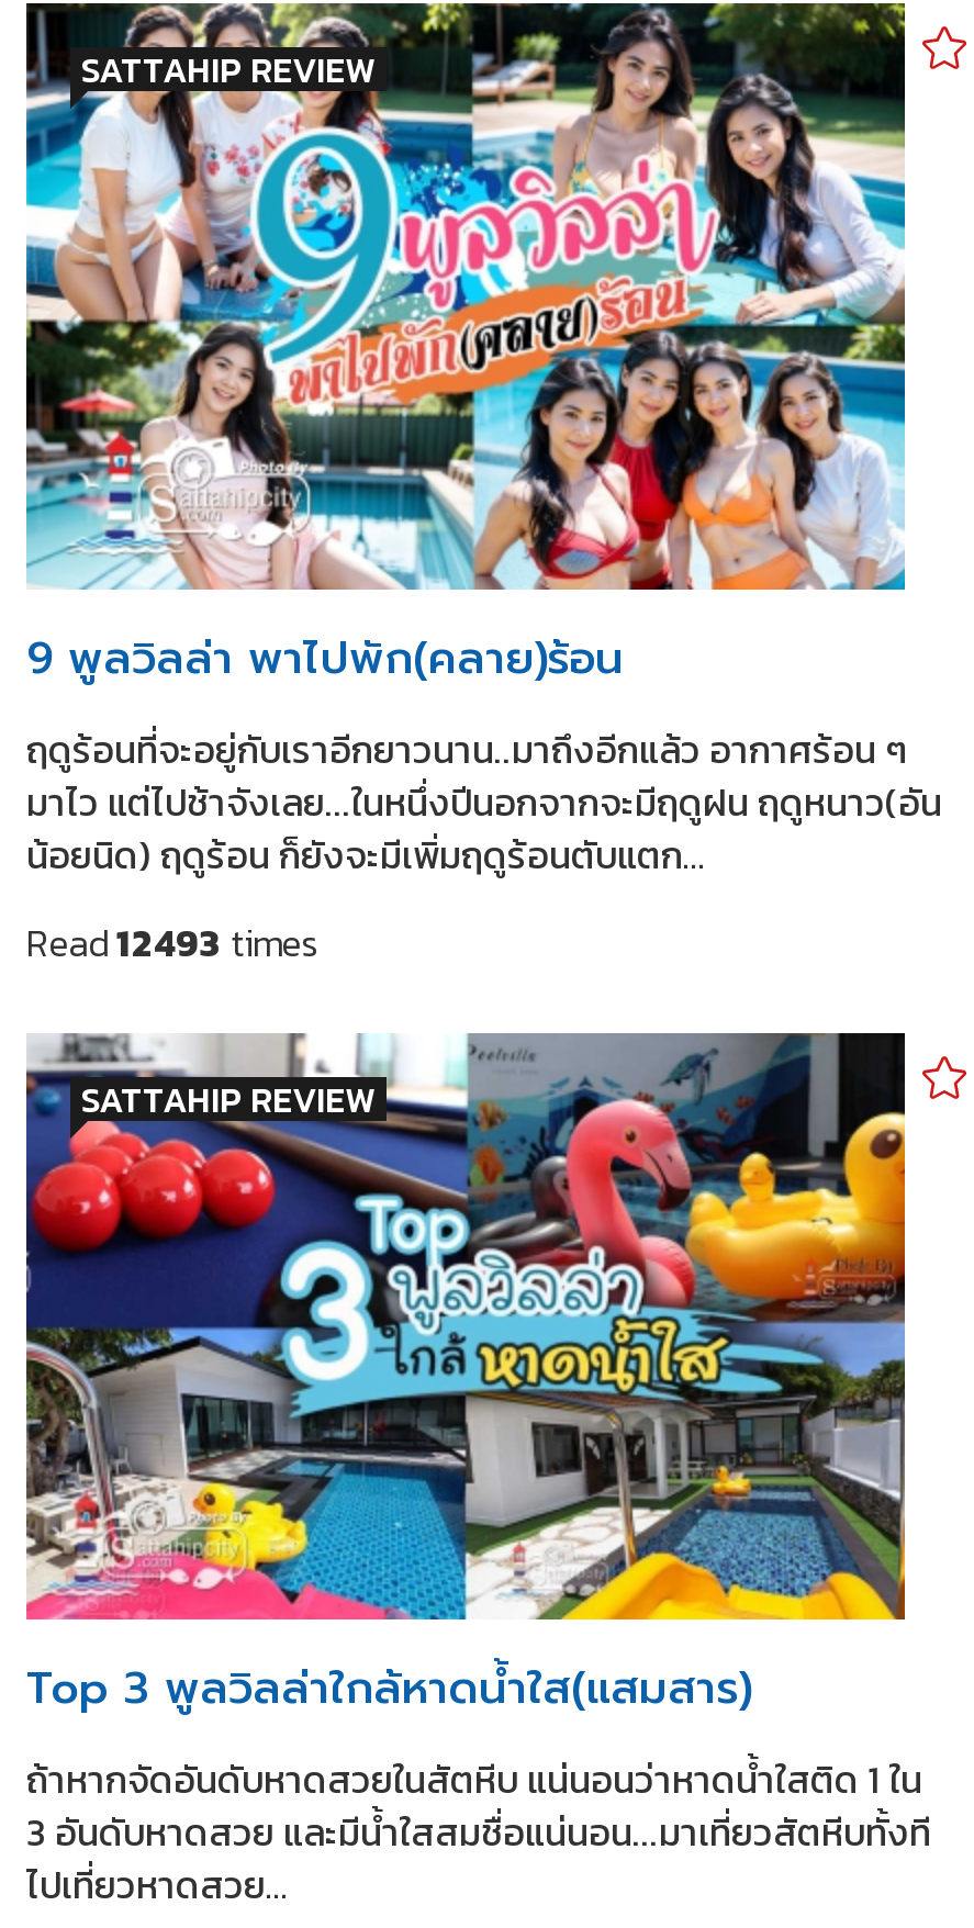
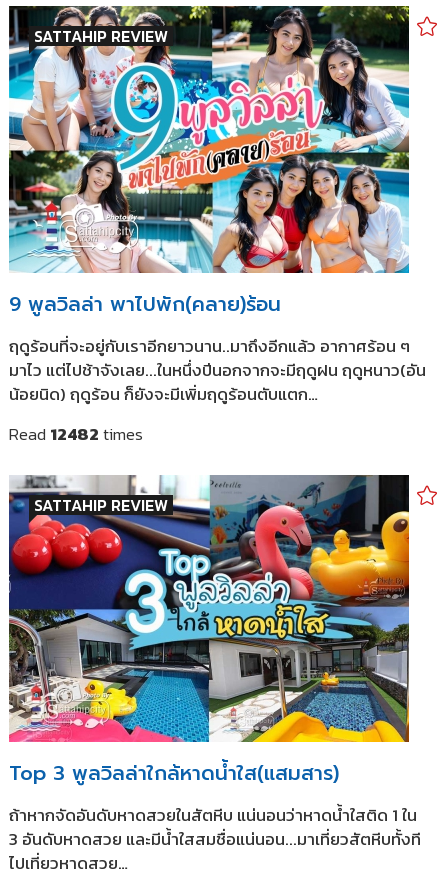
[26,914,318,971] Read12493 times -> [9,421,143,447] Read12482 times

